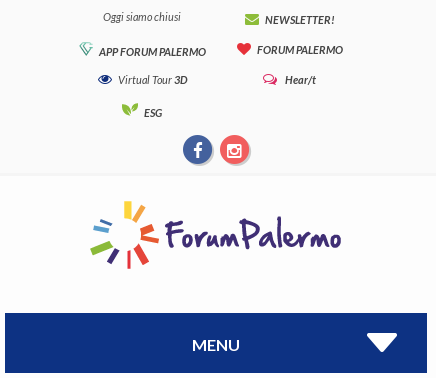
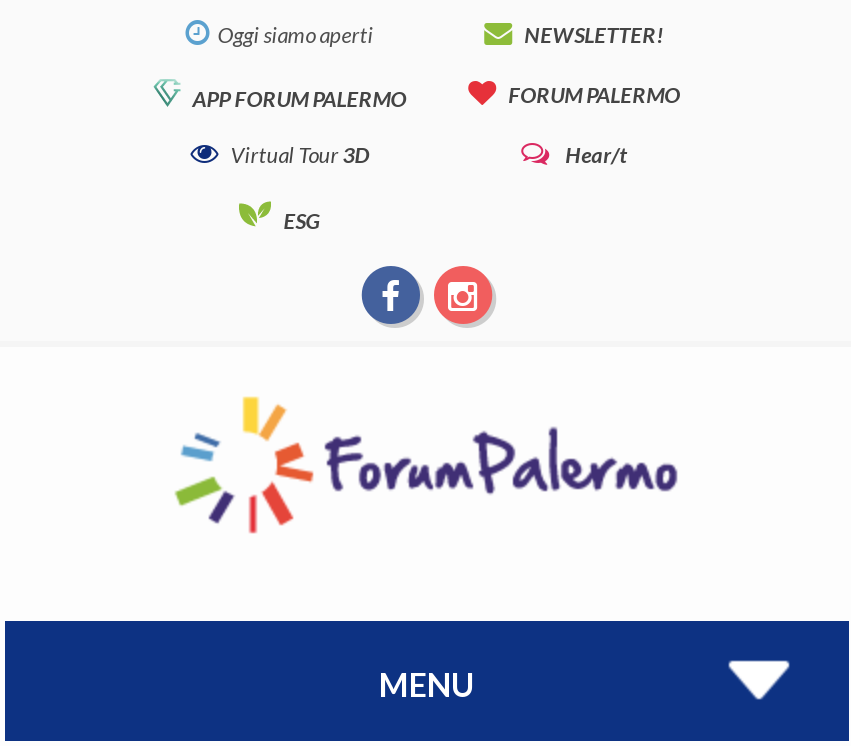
[103,10,181,23] Oggi siamo chiusi -> [210,21,374,47] Oggi siamo aperti

